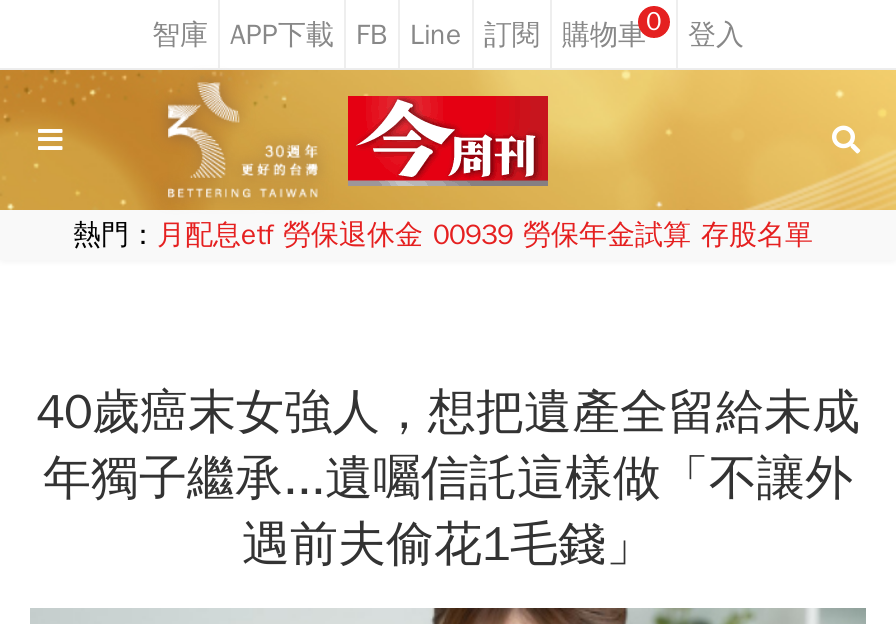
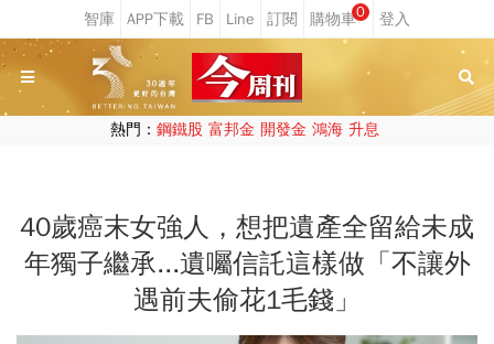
[73,218,813,252] 熱門：月配息etf 勞保退休金 00939 勞保年金試算 存股名單 -> [110,120,379,139] 熱門：鋼鐵股 富邦金 開發金 鴻海 升息

